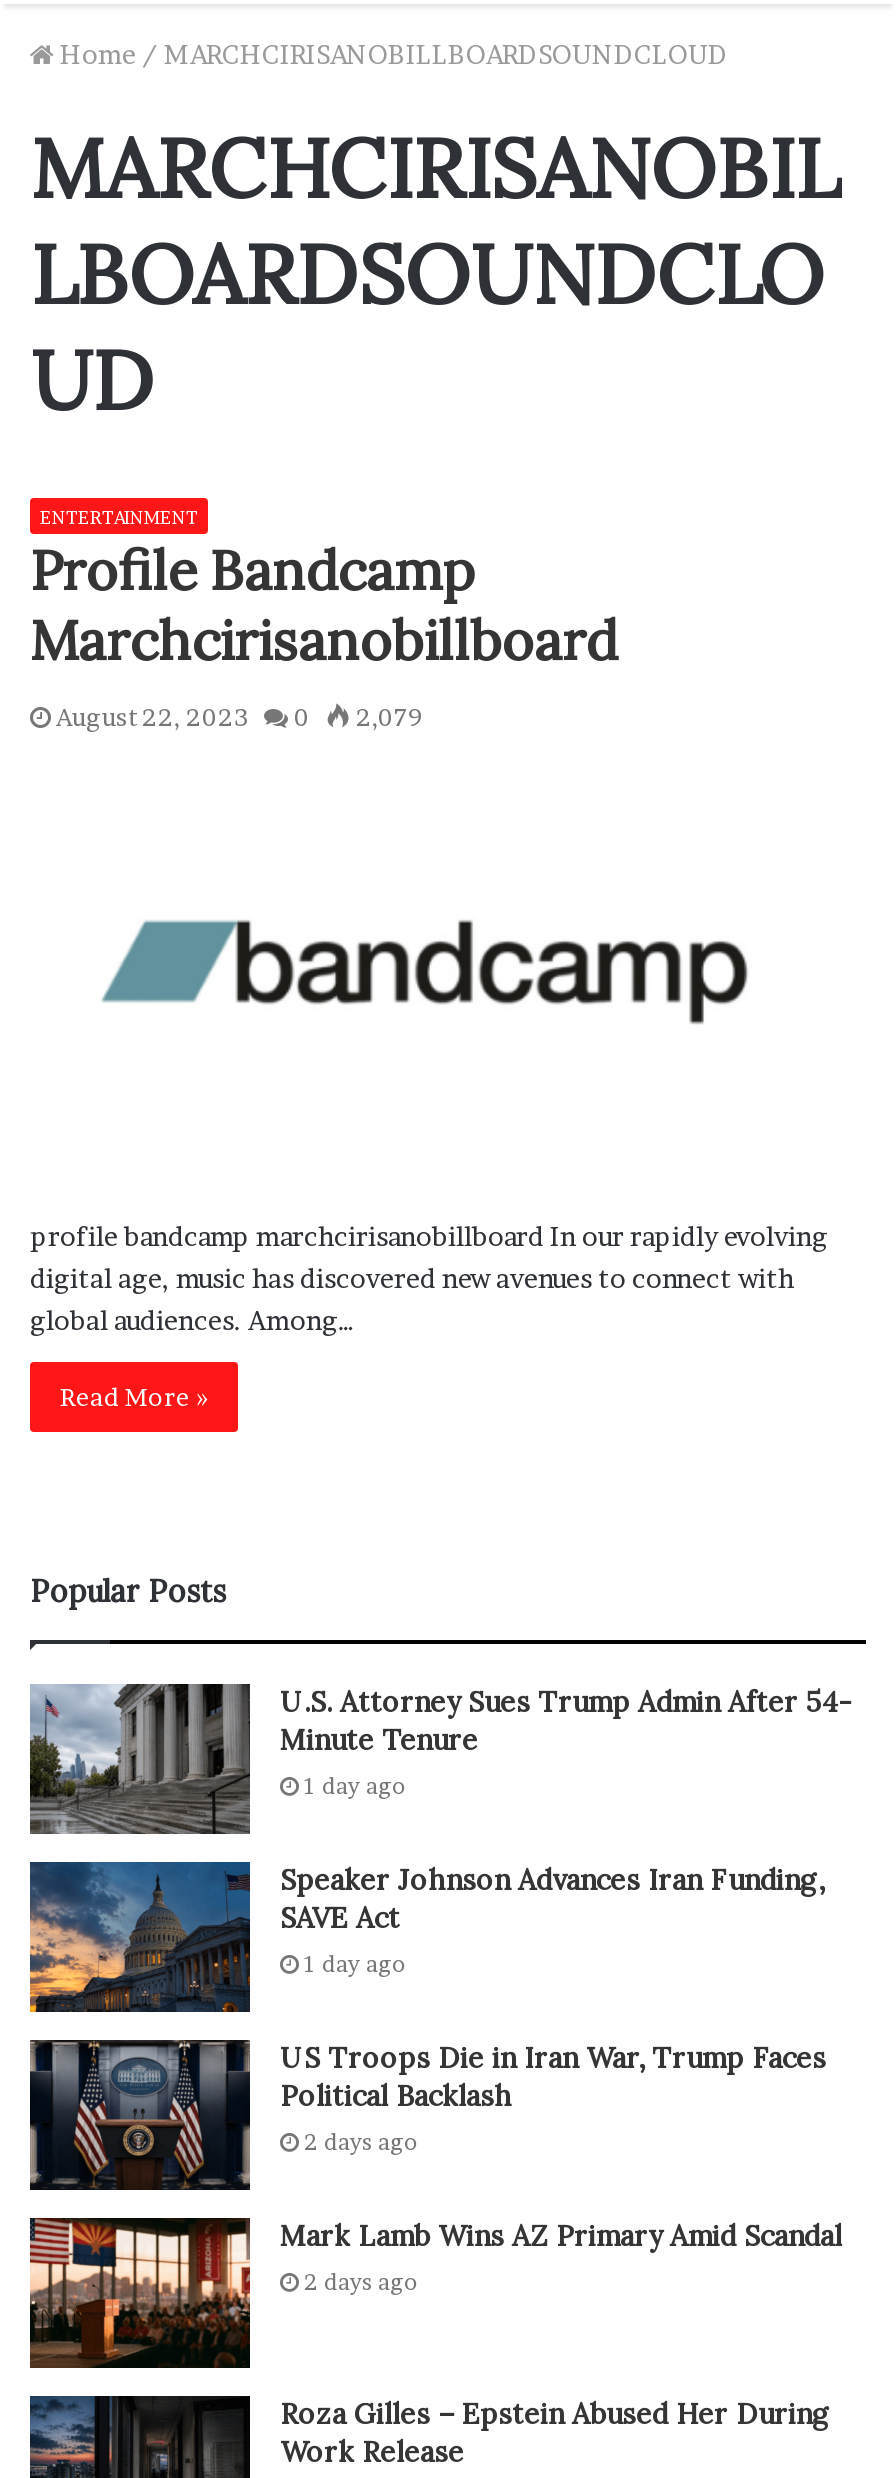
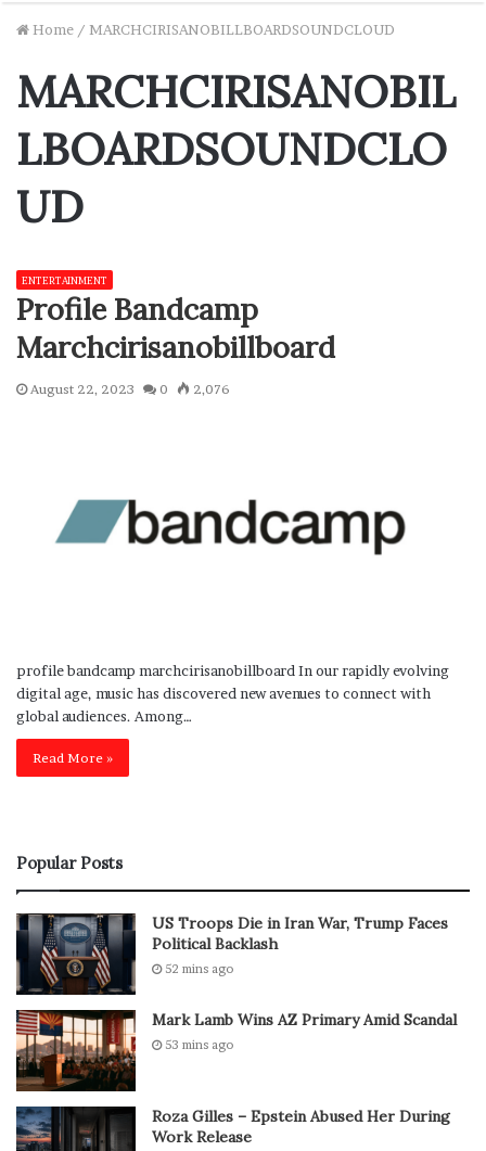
[56,701,424,731] August 22, 2023 0 2,079 -> [30,380,230,397] August 22, 2023 0 2,076
[28,1684,852,1978] [image] | U.S. Attorney Sues Trump Admin After 54- | Minute Tenure | 1 day ago | Speaker Johnson Advances Iran Funding, | SAVE Act | 1 day ago -> none
[28,1860,252,2014] [image] -> none
[304,2128,418,2156] 2 days ago -> [165,961,233,976] 52 mins ago
[304,2268,418,2296] 2 days ago -> [165,1037,233,1052] 53 mins ago

